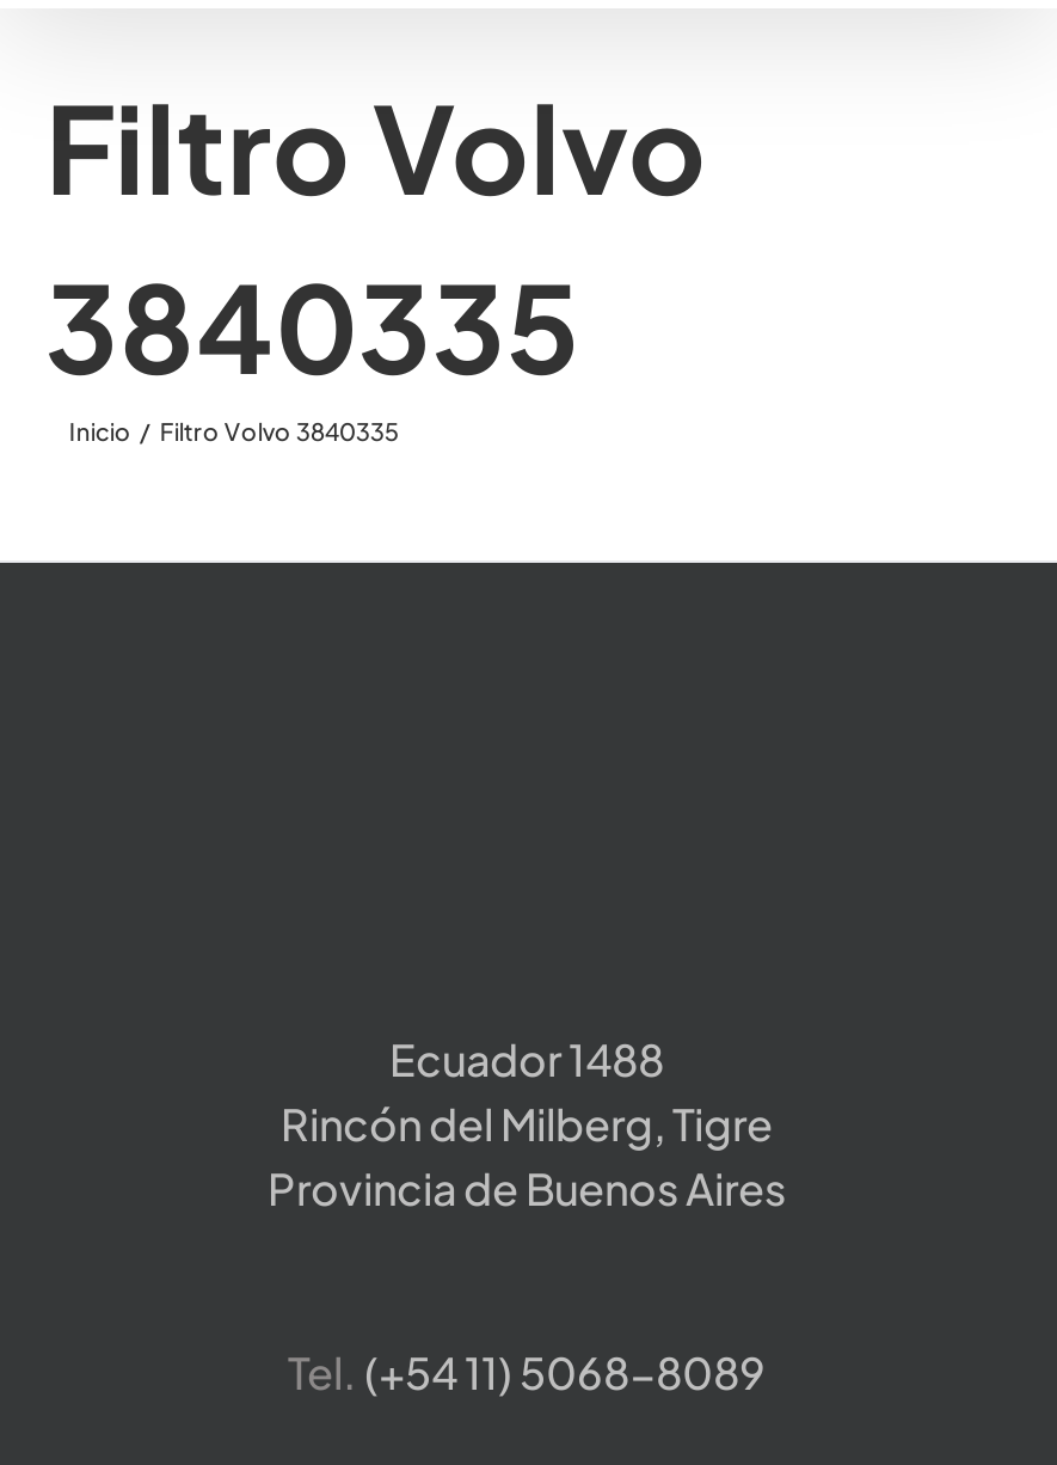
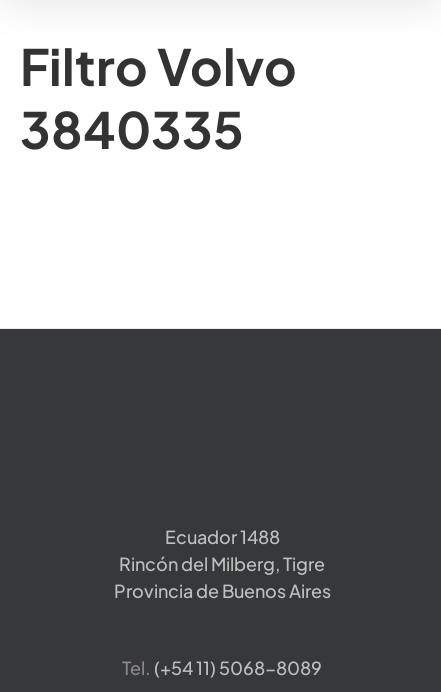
[69,417,399,446] Inicio | Filtro Volvo 3840335 -> none

